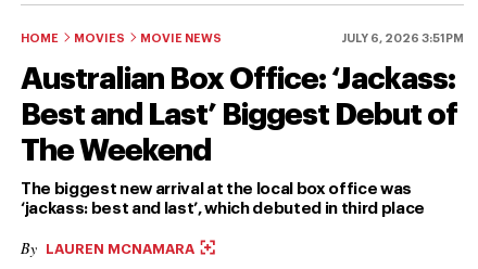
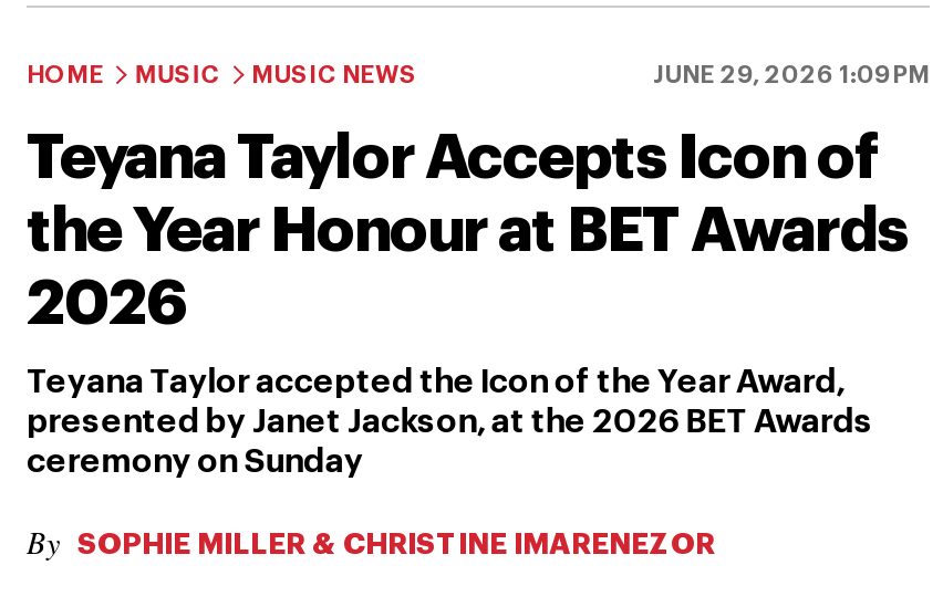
[74,32,464,44] MOVIES | MOVIE NEWS | JULY 6, 2026 3:51PM -> [135,63,930,87] MUSIC | MUSIC NEWS | JUNE 29, 2026 1:09PM
[21,64,457,166] Australian Box Office: ‘Jackass: | Best and Last’ Biggest Debut of | The Weekend -> [27,127,908,335] Teyana Taylor Accepts Icon of | the Year Honour at BET Awards | 2026
[21,181,425,217] The biggest new arrival at the local box office was | ‘jackass: best and last’, which debuted in third place -> [27,366,873,478] Teyana Taylor accepted the Icon of the Year Award, | presented by Janet Jackson, at the 2026 BET Awards | ceremony on Sunday
[46,242,198,256] LAUREN MCNAMARA -> [77,529,715,558] SOPHIE MILLER & CHRISTINE IMARENEZOR

